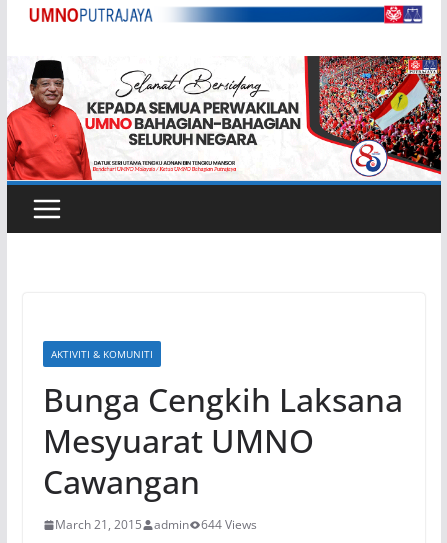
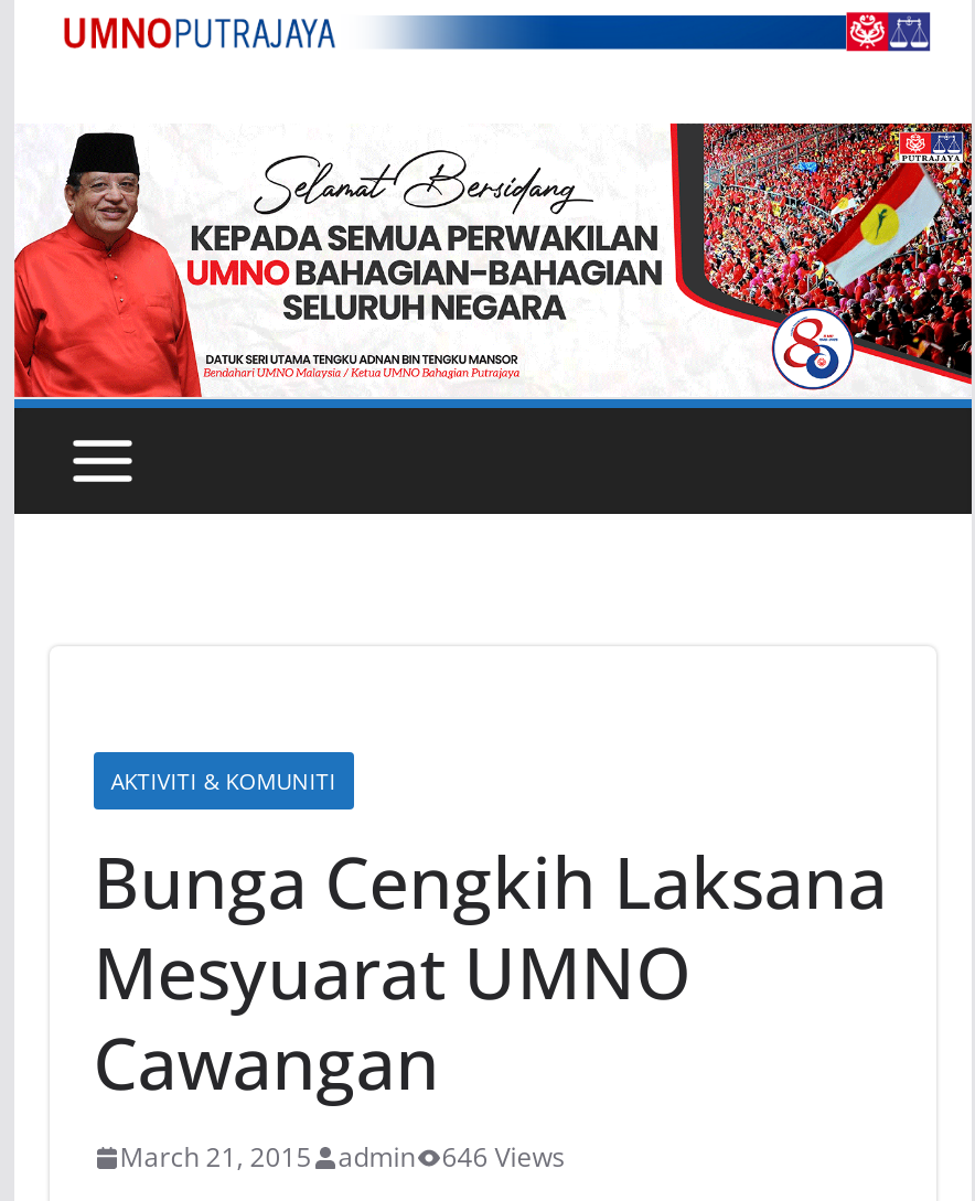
[55,516,257,533] March 21, 2015 admin 644 Views -> [120,1139,565,1177] March 21, 2015 admin 646 Views

